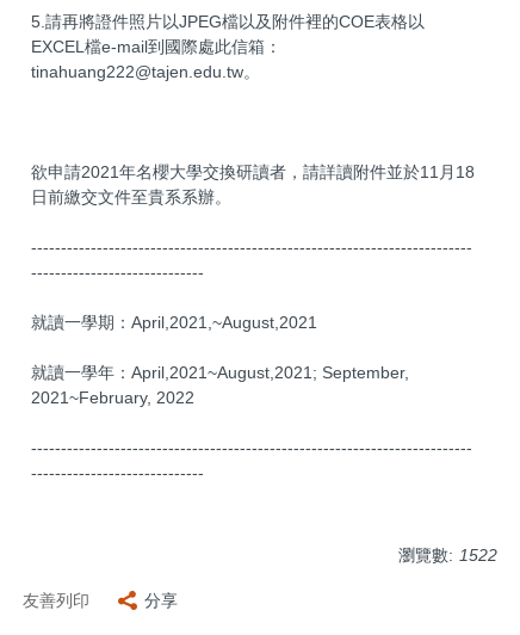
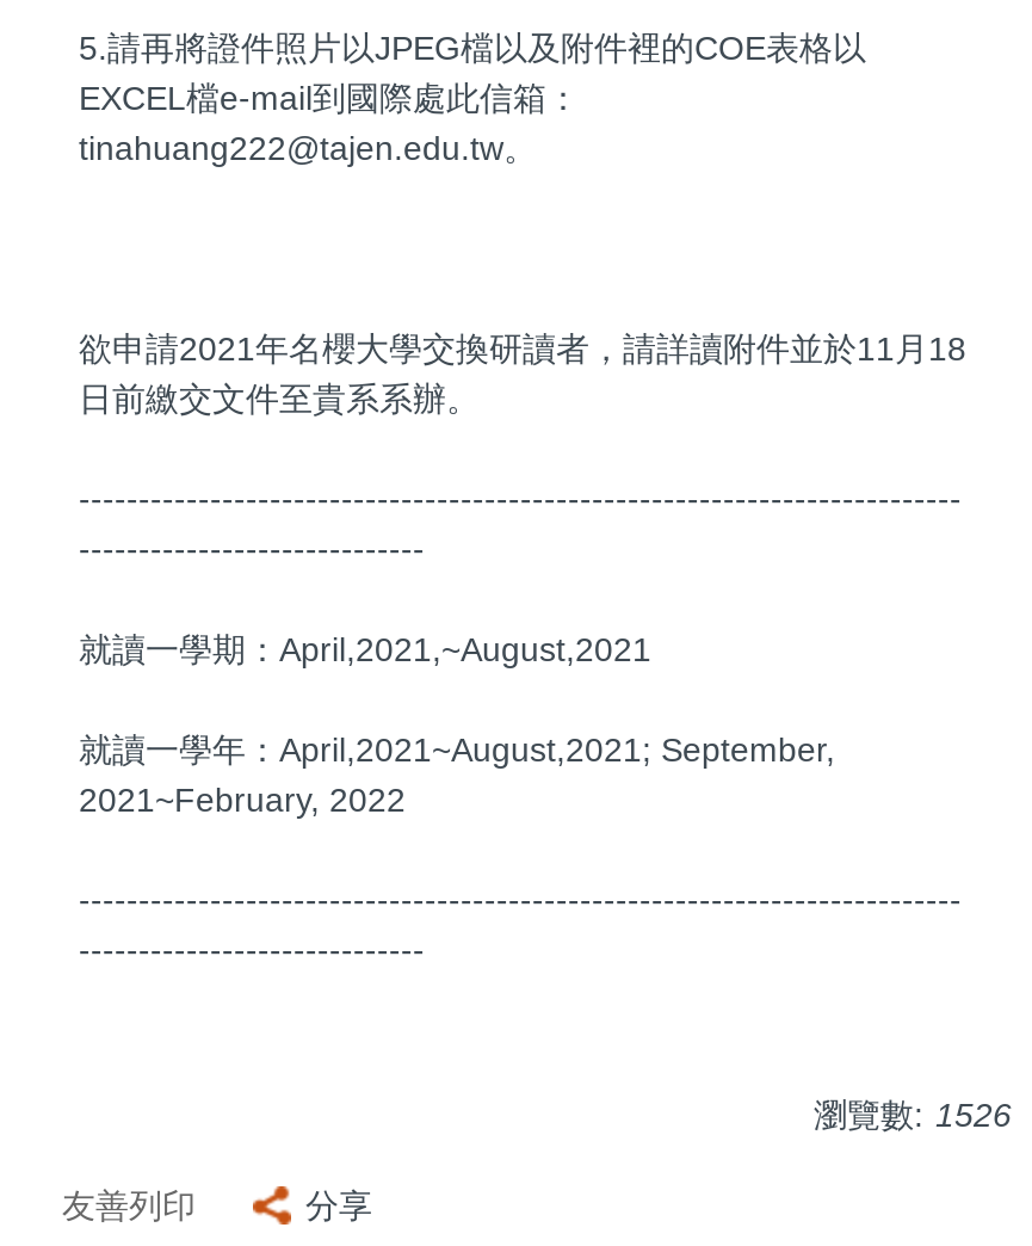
[398,546,497,565] 瀏覽數: 1522 -> [814,1096,1012,1134] 瀏覽數: 1526

